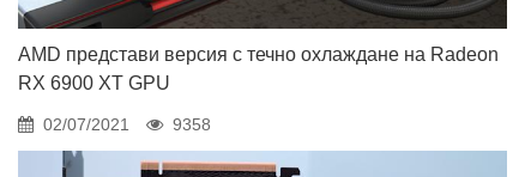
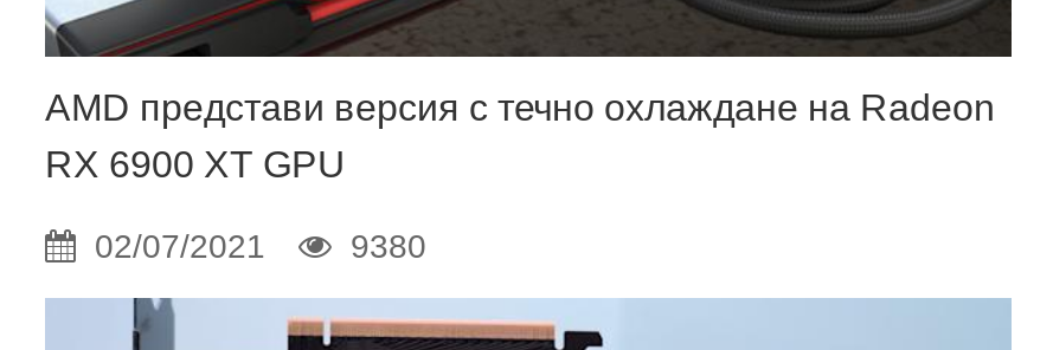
[173,115,211,134] 9358 -> [351,228,426,266] 9380

